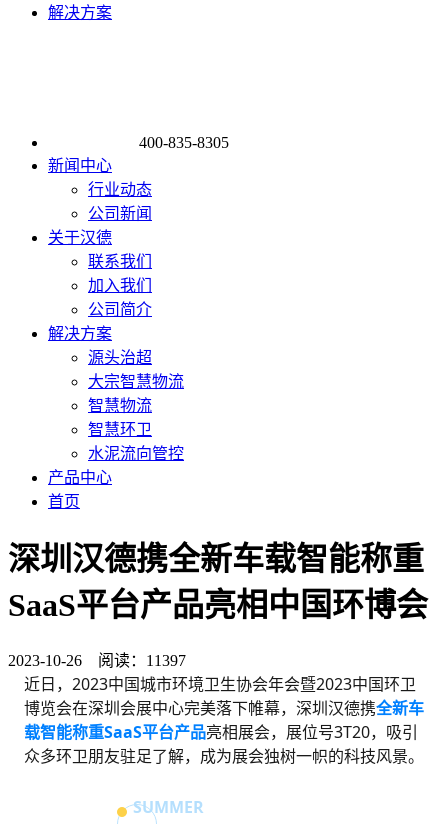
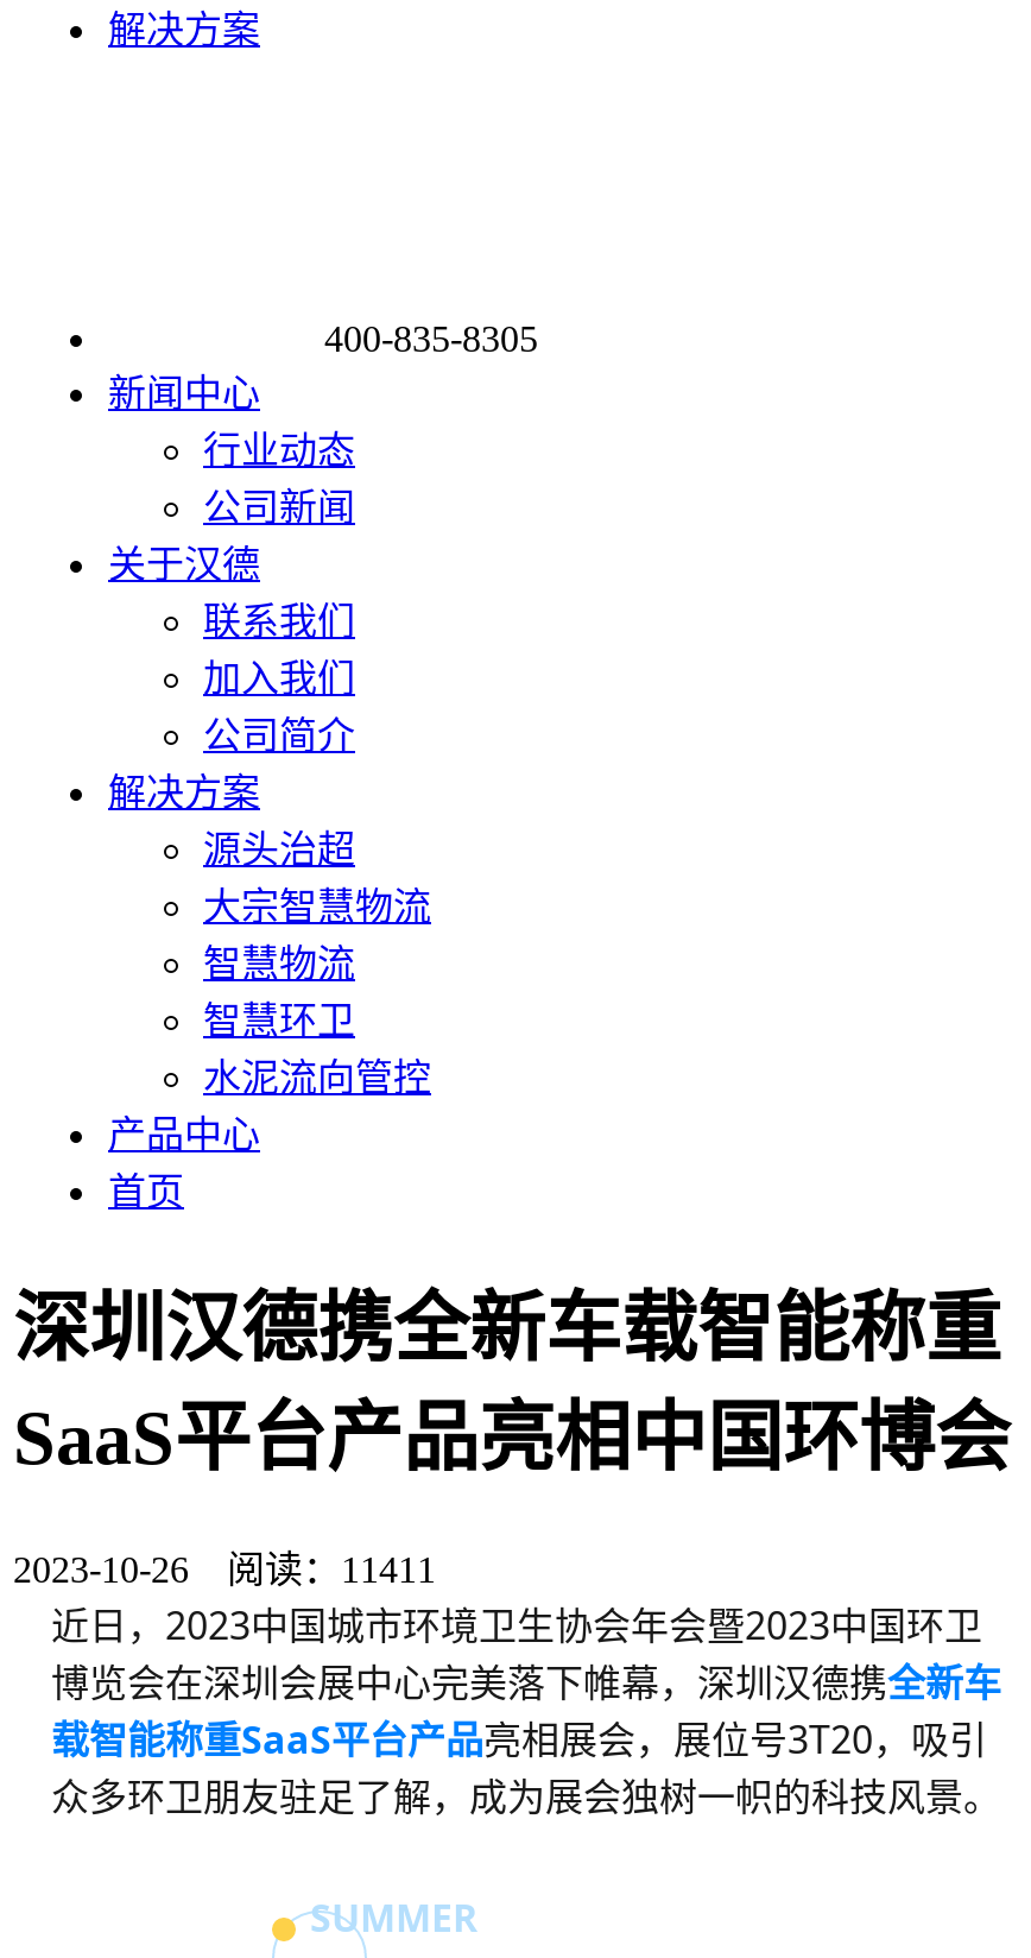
[8,652,186,669] 2023-10-26 阅读：11397 -> [13,1549,436,1589] 2023-10-26 阅读：11411

